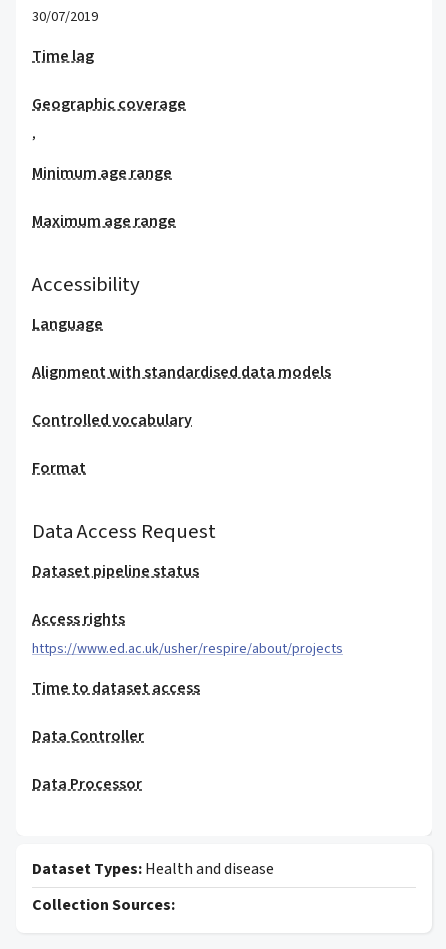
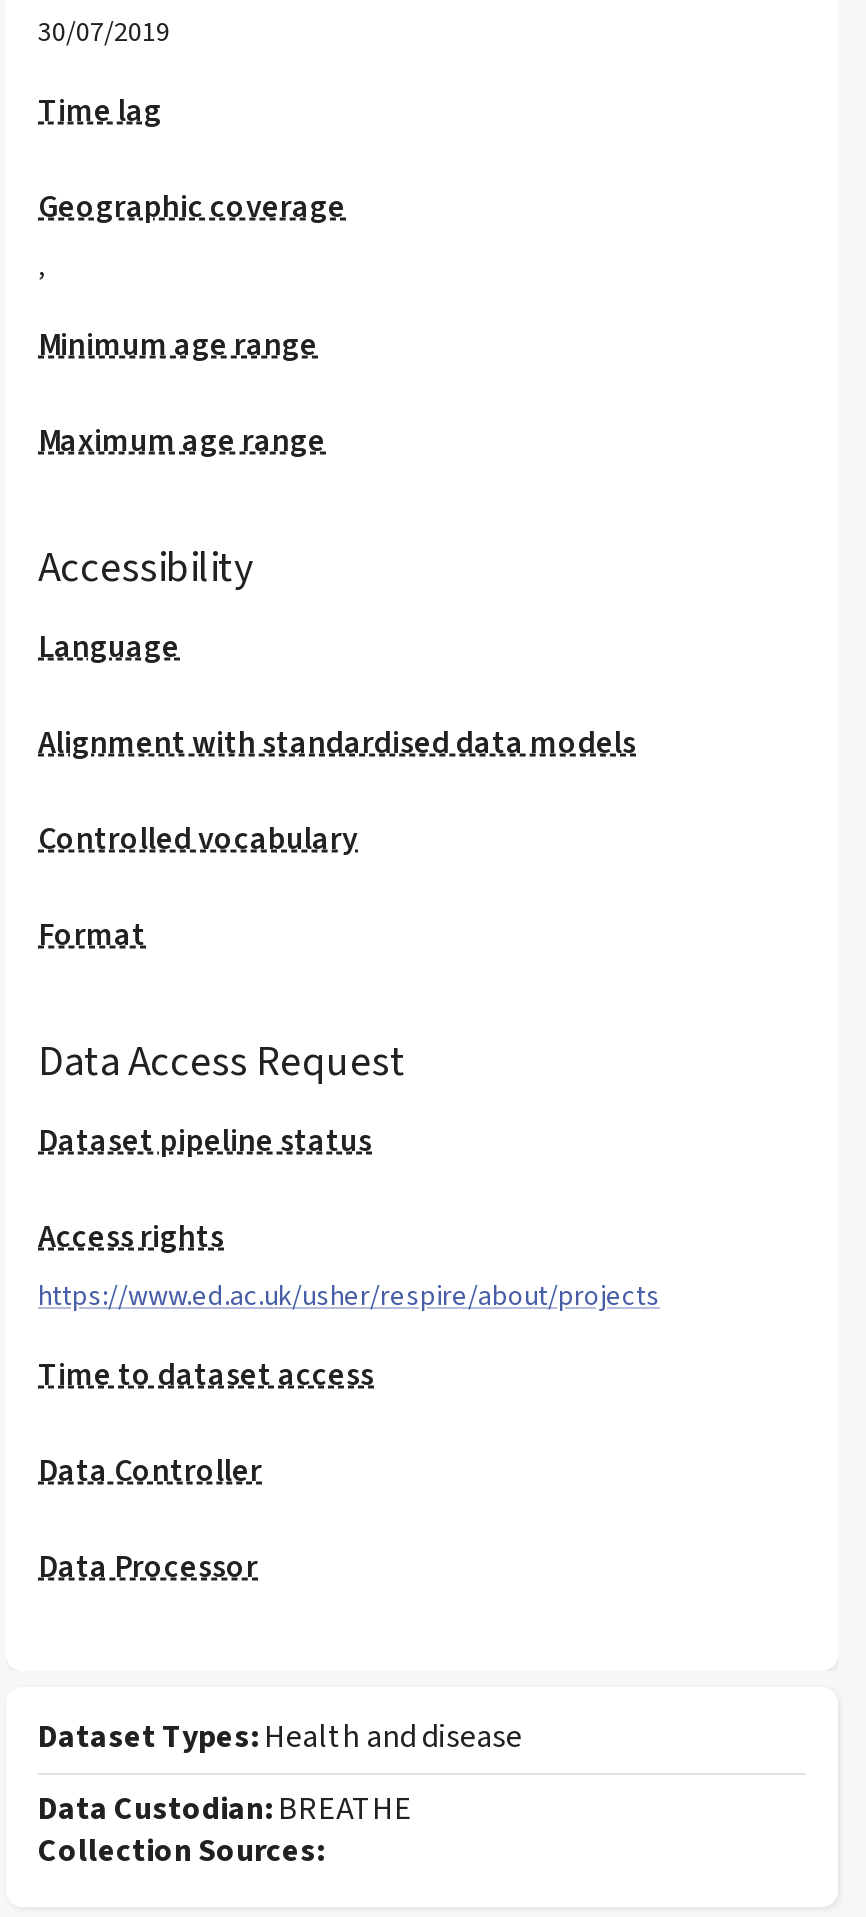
none -> [38,1787,412,1831] Data Custodian: BREATHE

